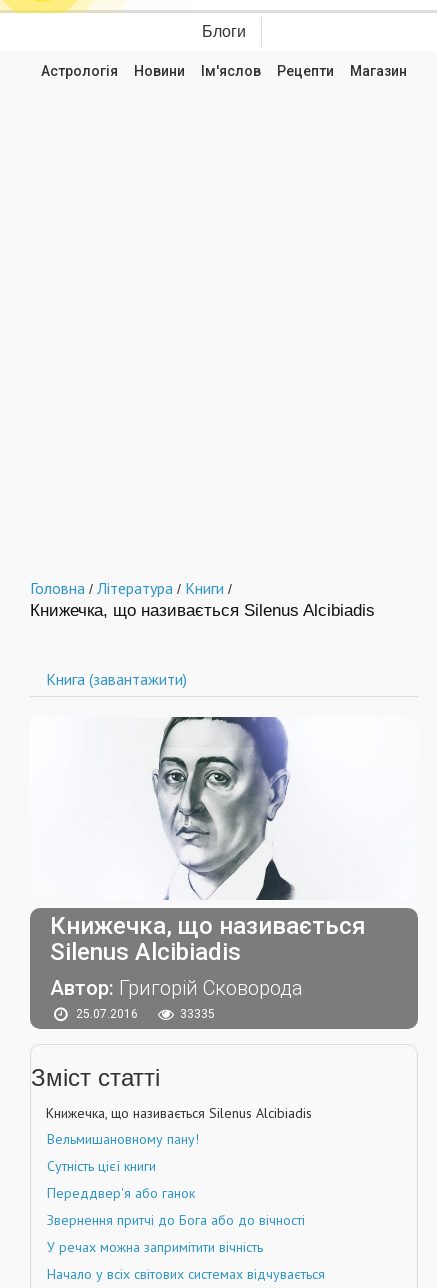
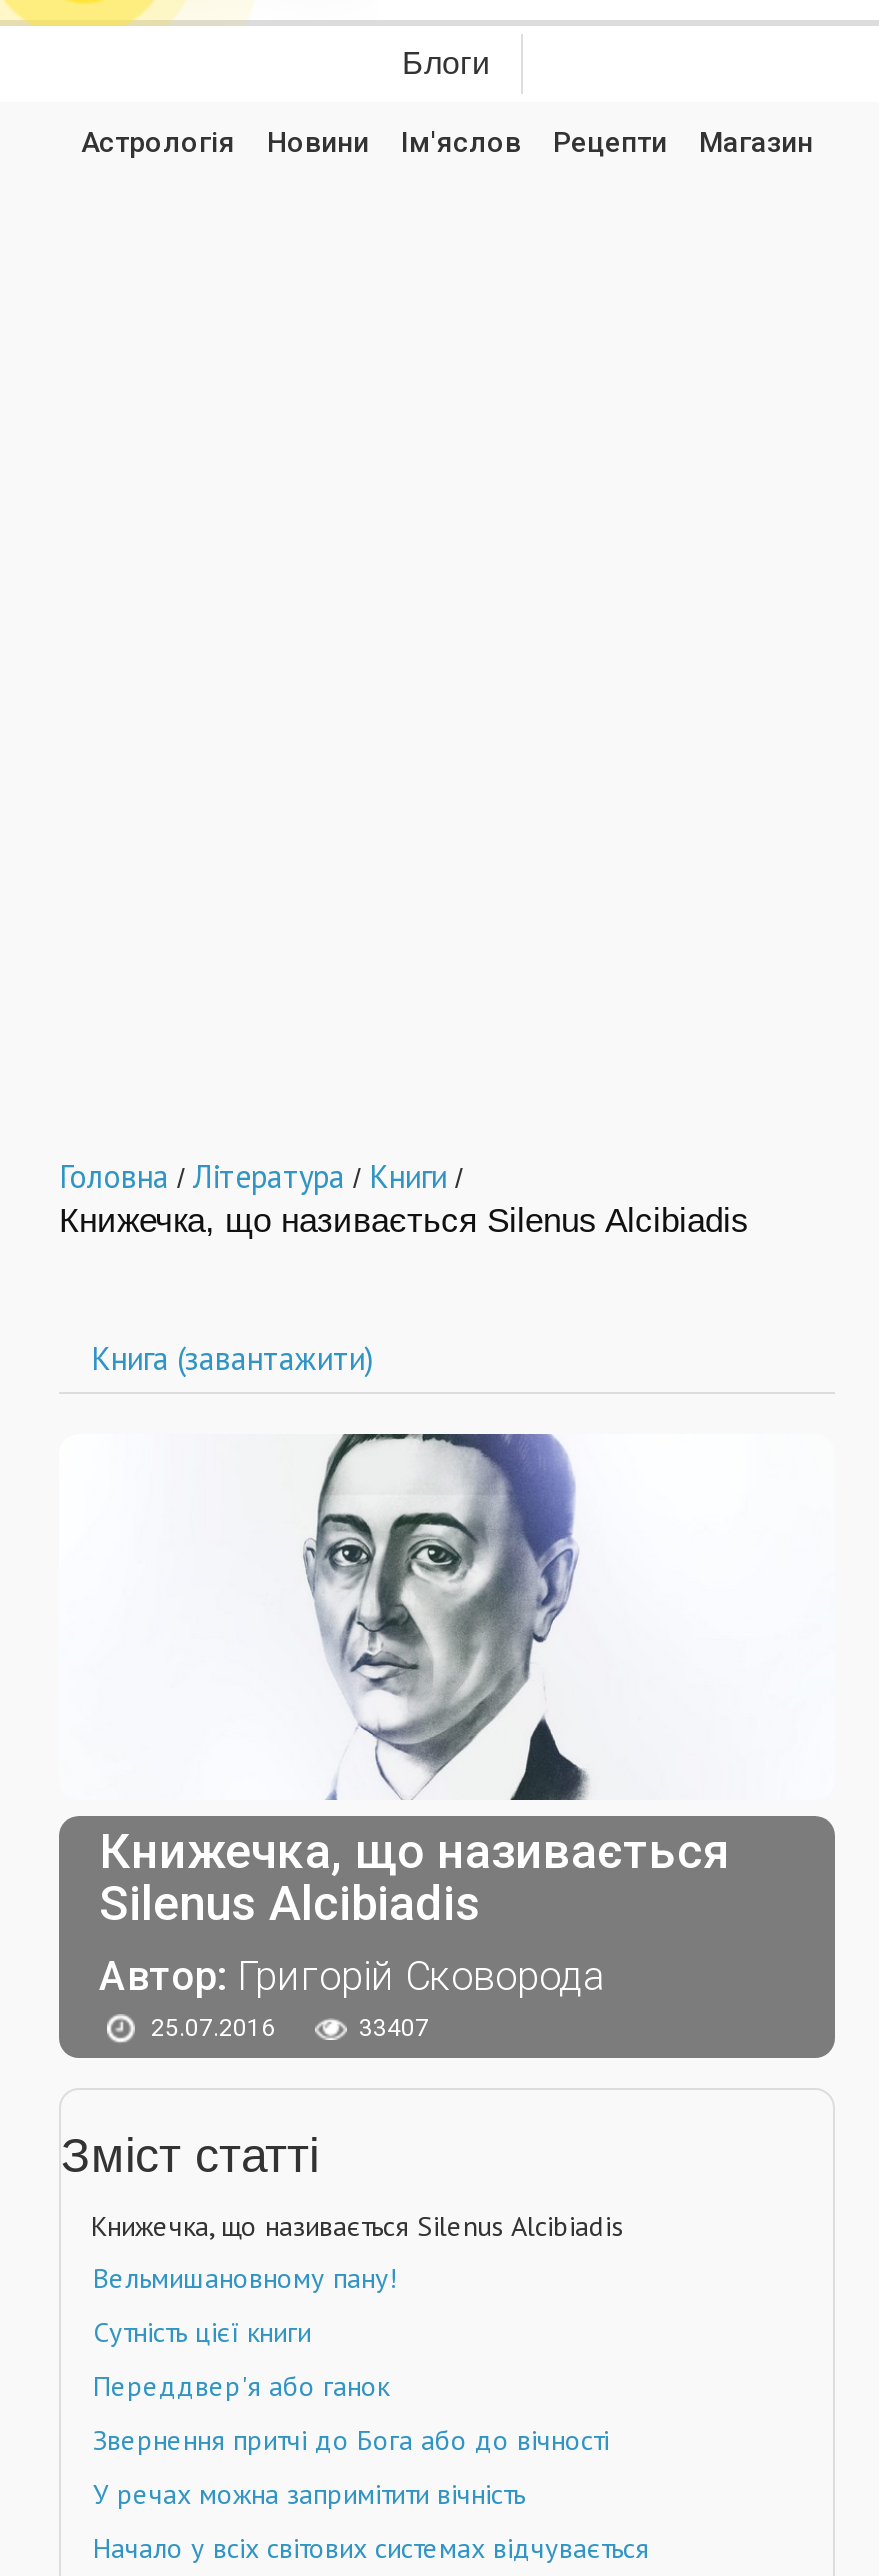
[180,1007,215,1021] 33335 -> [359,2015,429,2043] 33407

